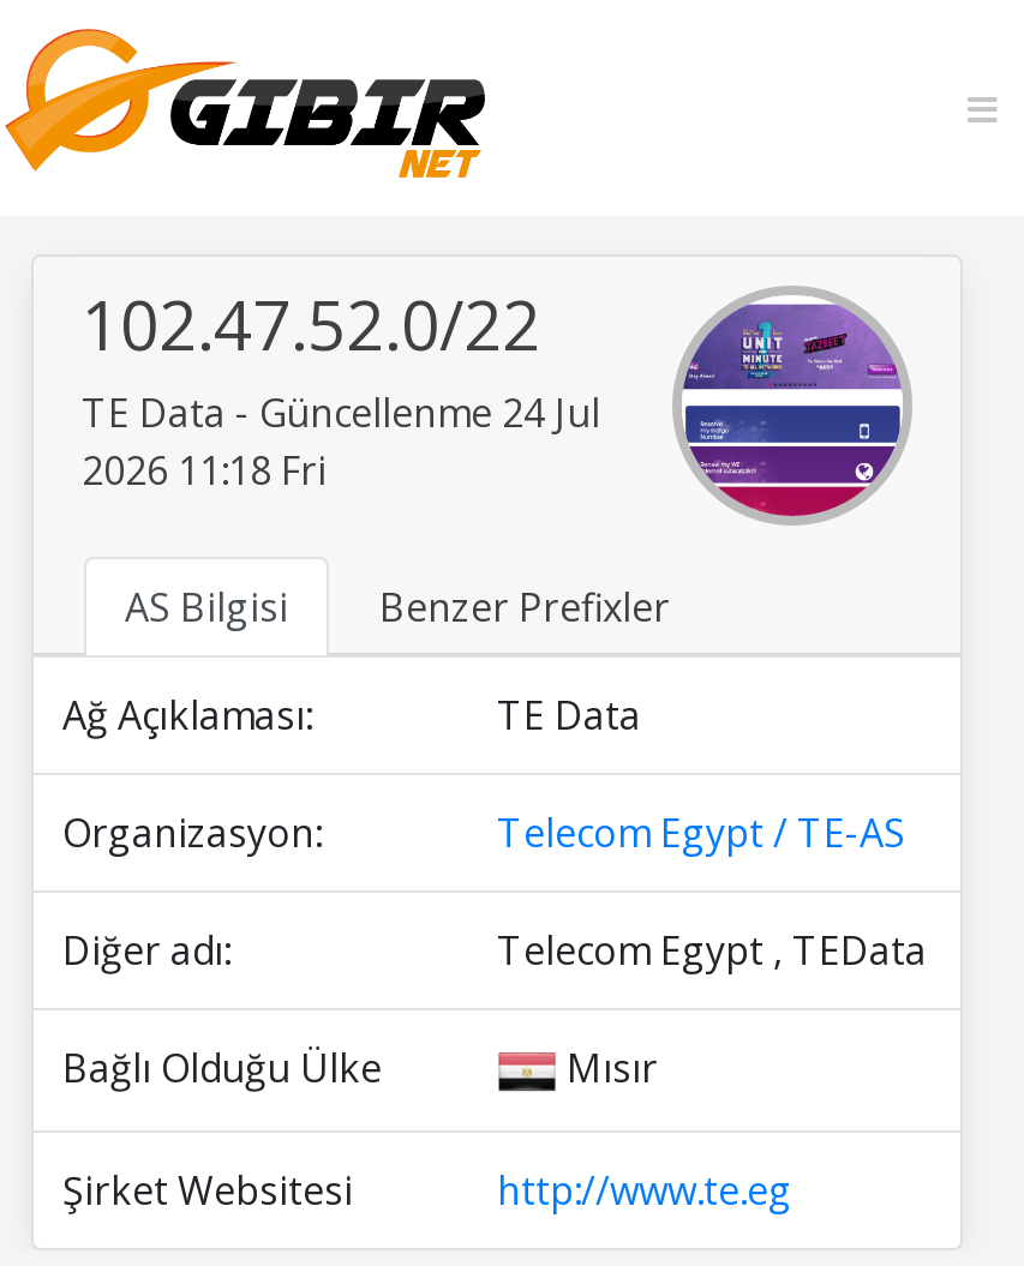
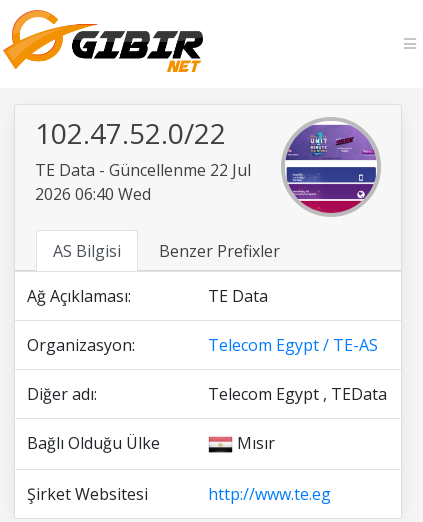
[82,386,600,497] TE Data - Güncellenme 24 Jul | 2026 11:18 Fri -> [35,159,251,205] TE Data - Güncellenme 22 Jul | 2026 06:40 Wed

